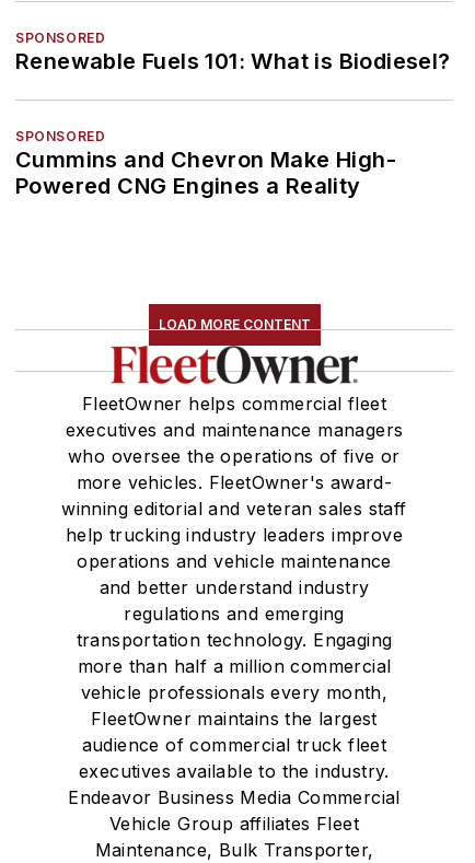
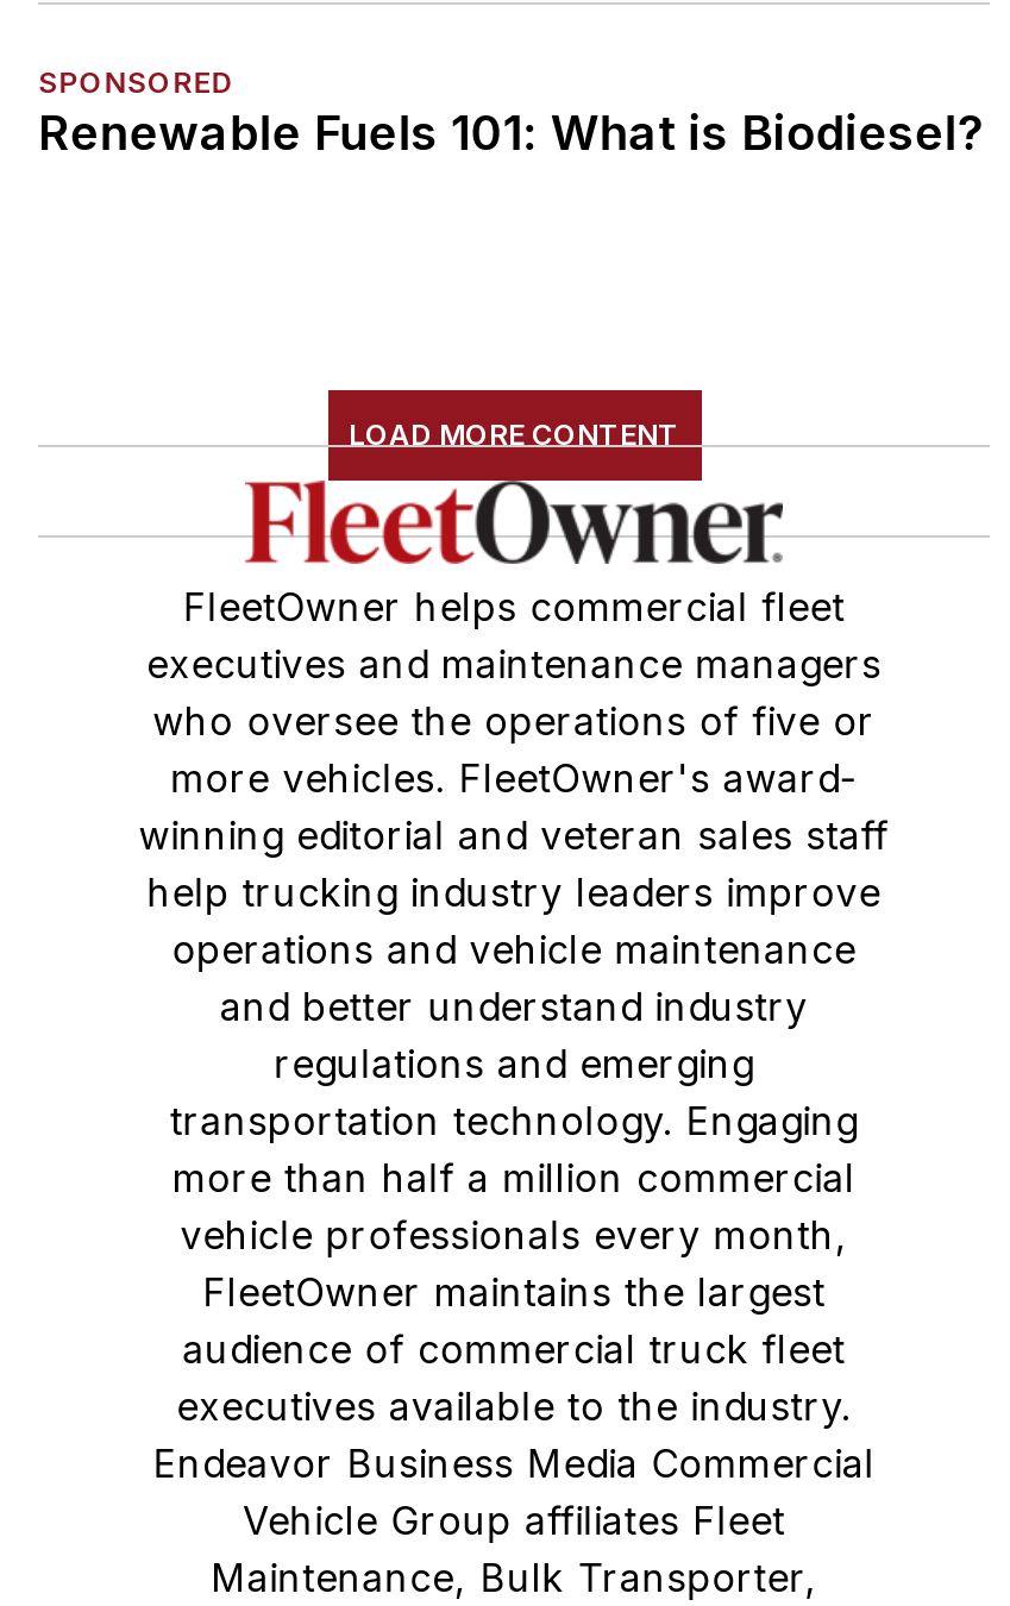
[15,128,396,199] SPONSORED | Cummins and Chevron Make High- | Powered CNG Engines a Reality -> none

